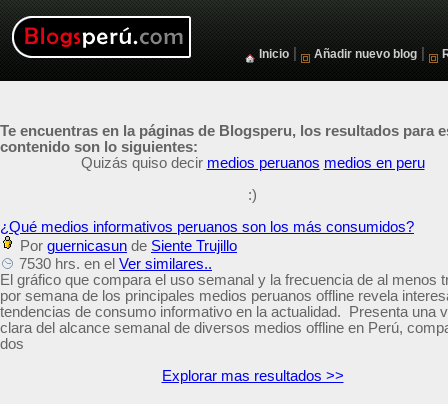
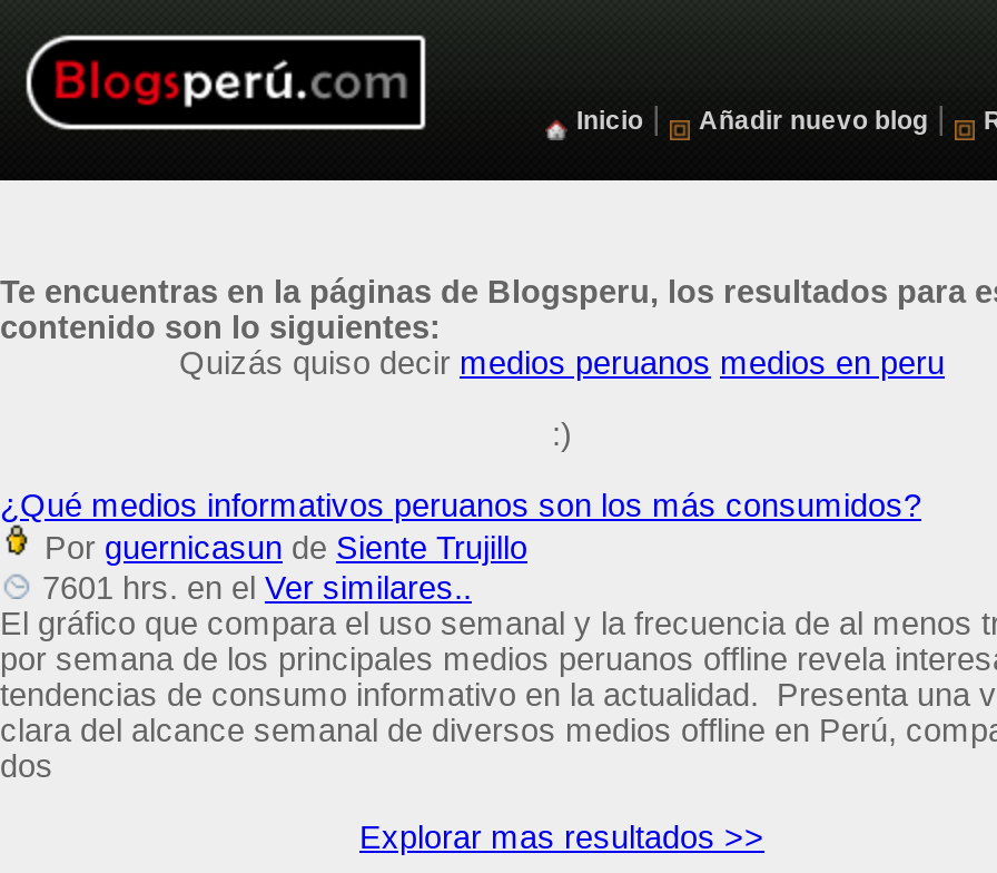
[15,256,212,272] 7530 hrs. en el Ver similares.. -> [33,569,472,605] 7601 hrs. en el Ver similares..

